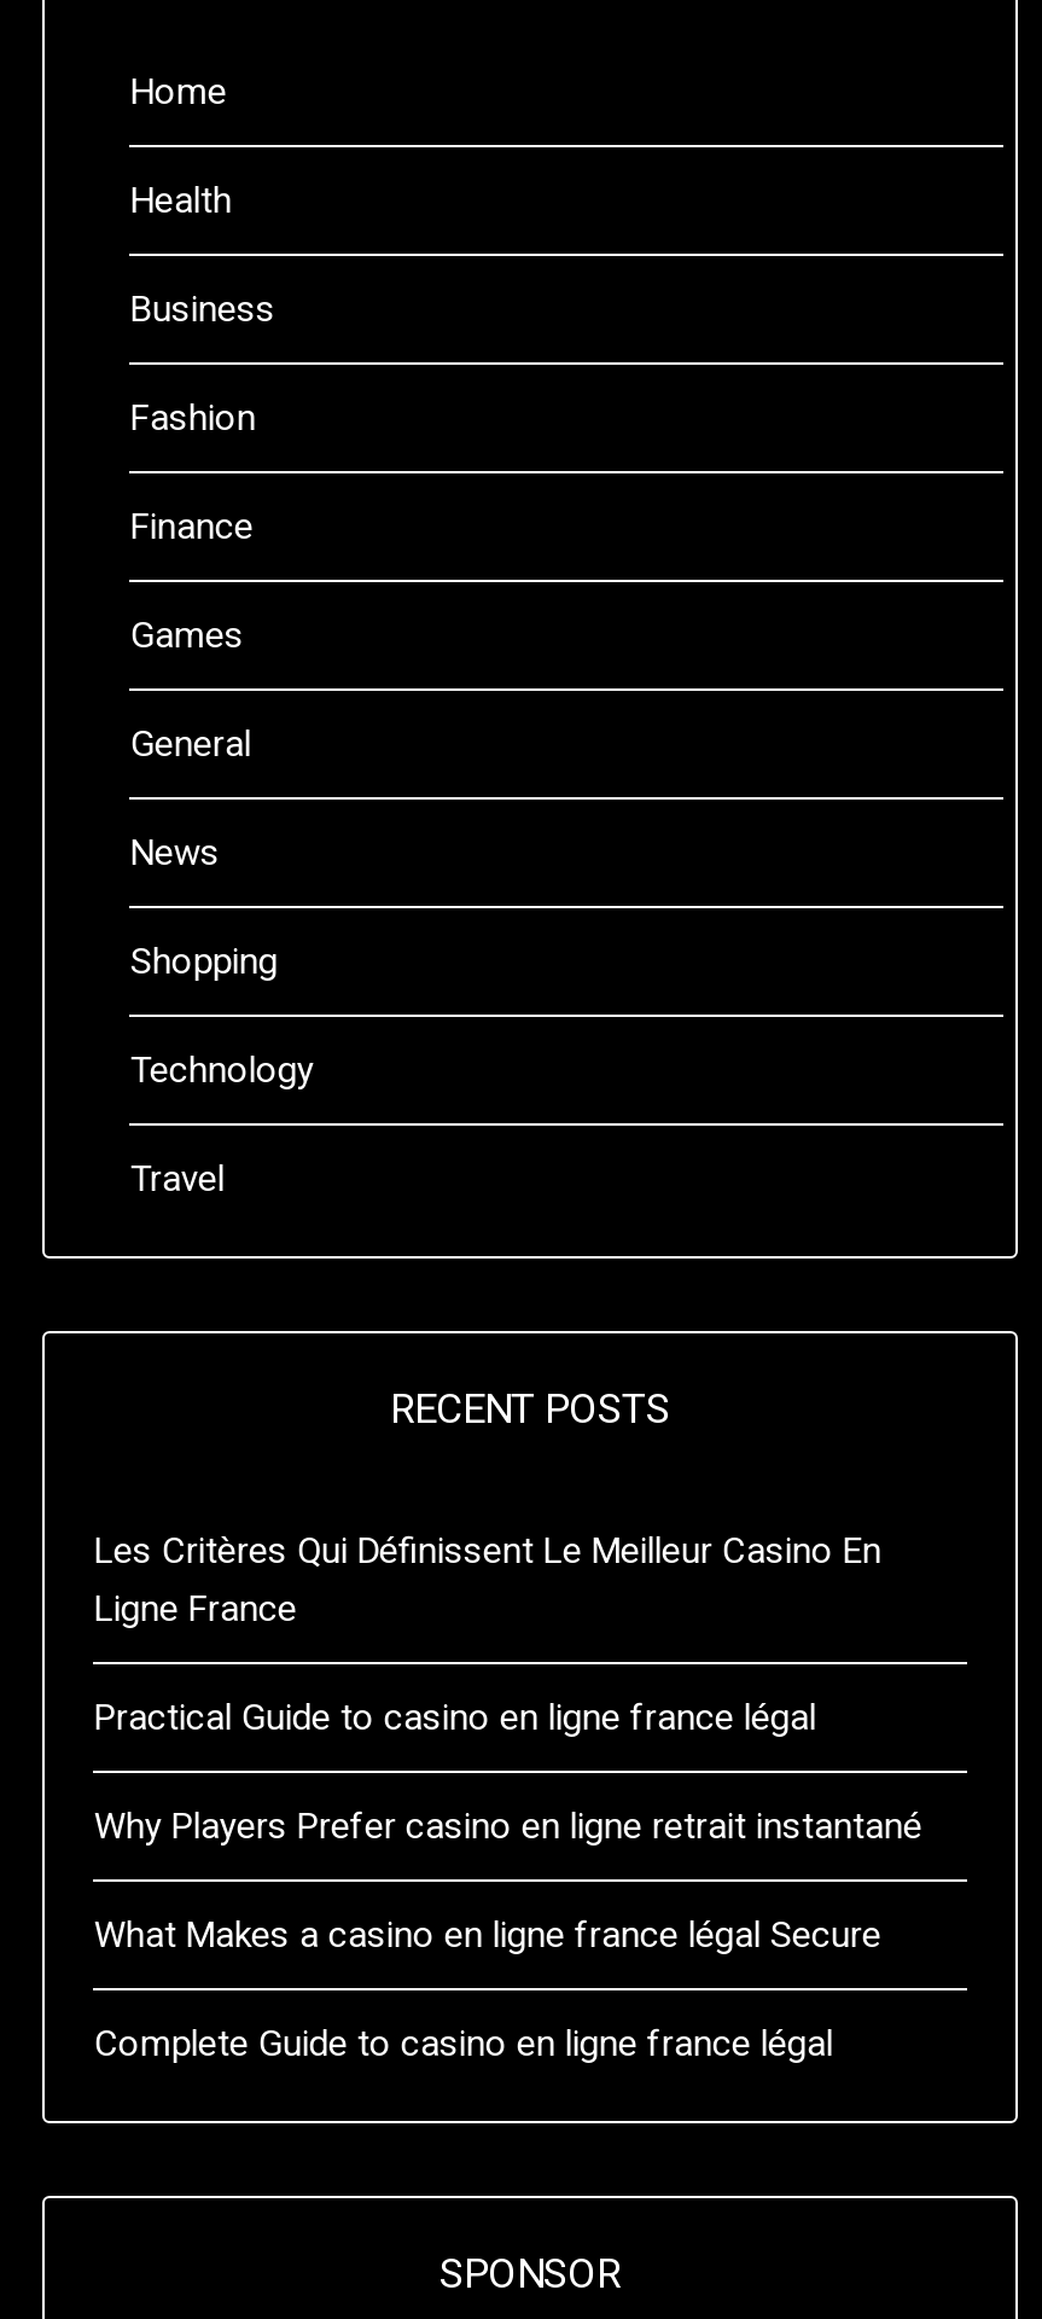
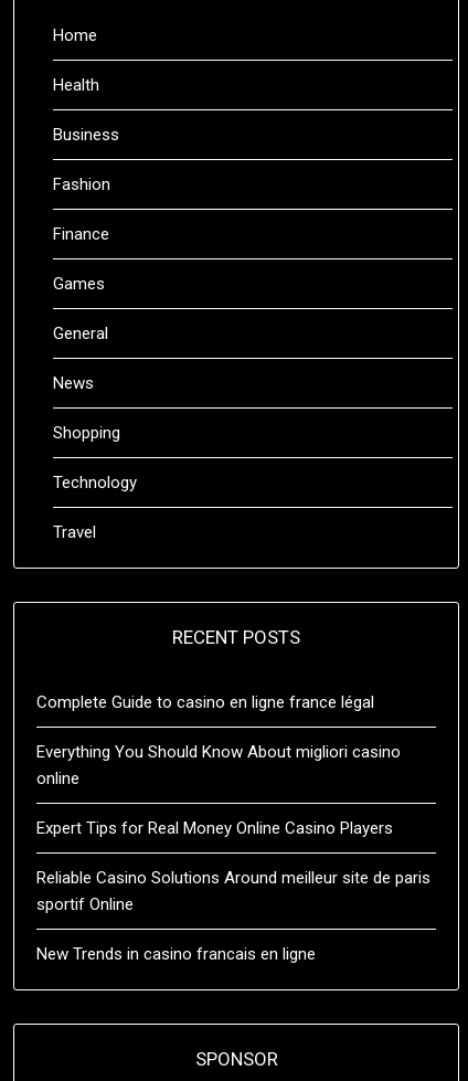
[94,1530,922,1957] Les Critères Qui Définissent Le Meilleur Casino En | Ligne France | Practical Guide to casino en ligne france légal | Why Players Prefer casino en ligne retrait instantané | What Makes a casino en ligne france légal Secure -> none
moved [94,2022,833,2066] -> [37,693,375,712]: Complete Guide to casino en ligne france légal
none -> [37,742,431,964] Everything You Should Know About migliori casino | online | Expert Tips for Real Money Online Casino Players | Reliable Casino Solutions Around meilleur site de paris | sportif Online | New Trends in casino francais en ligne

